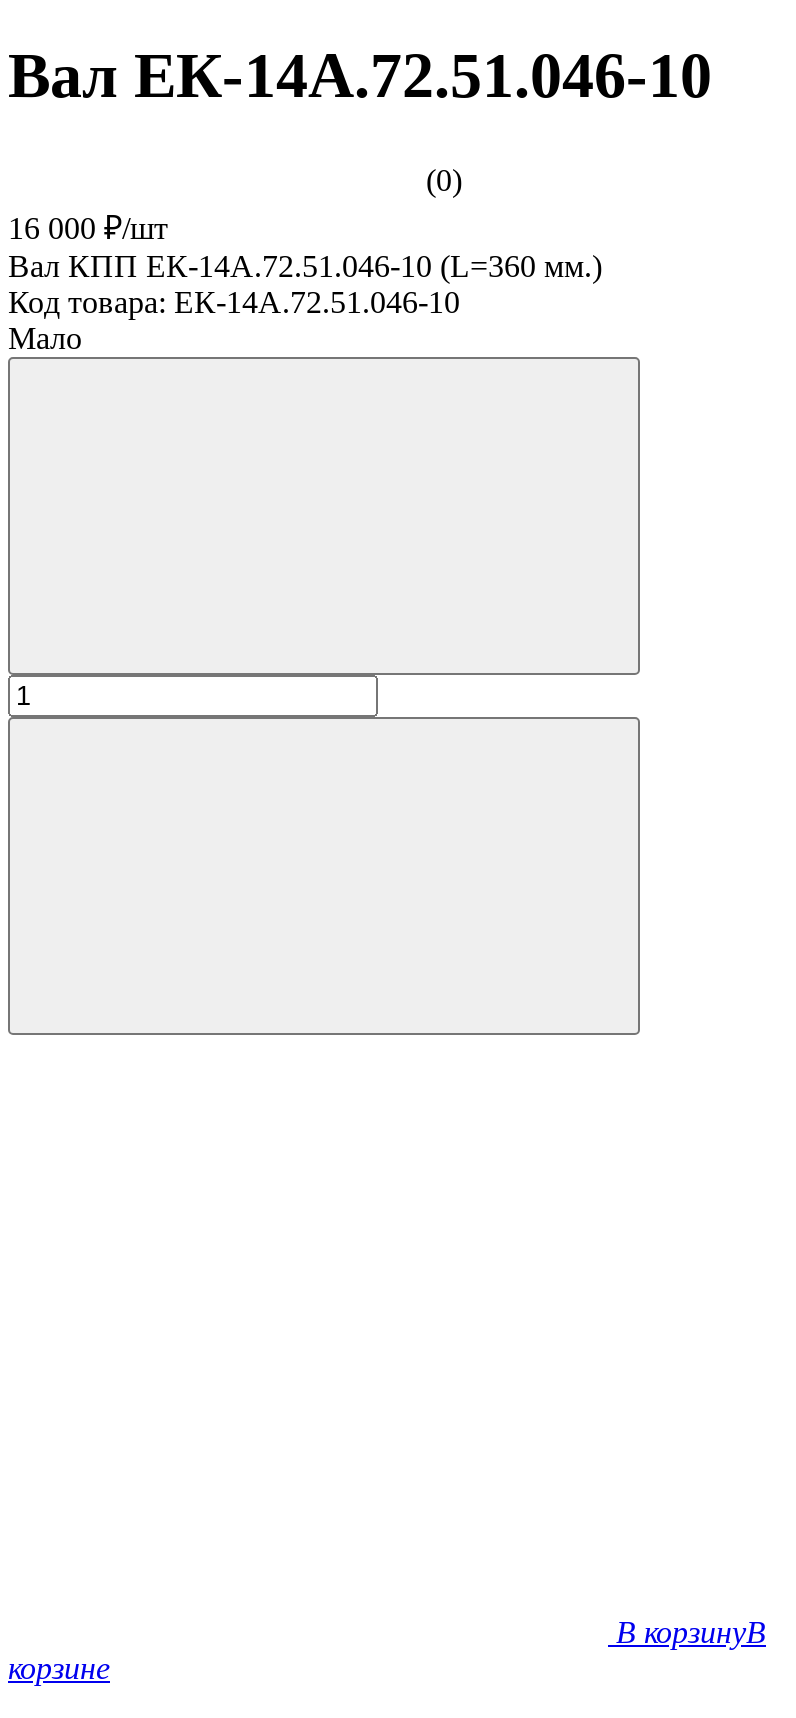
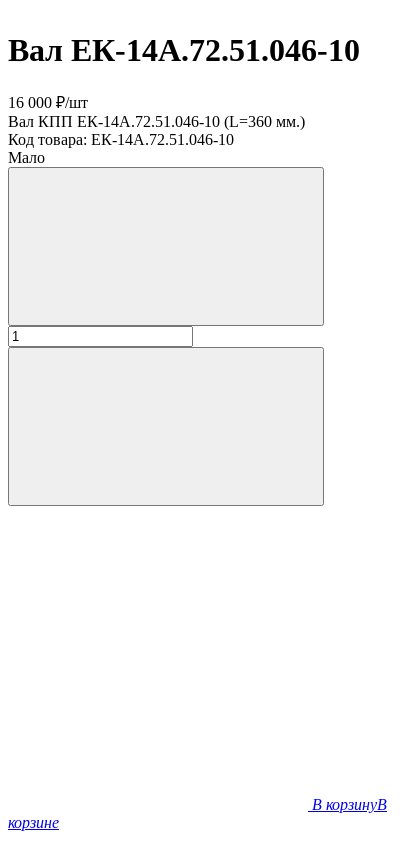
[426,163,462,197] (0) -> none

